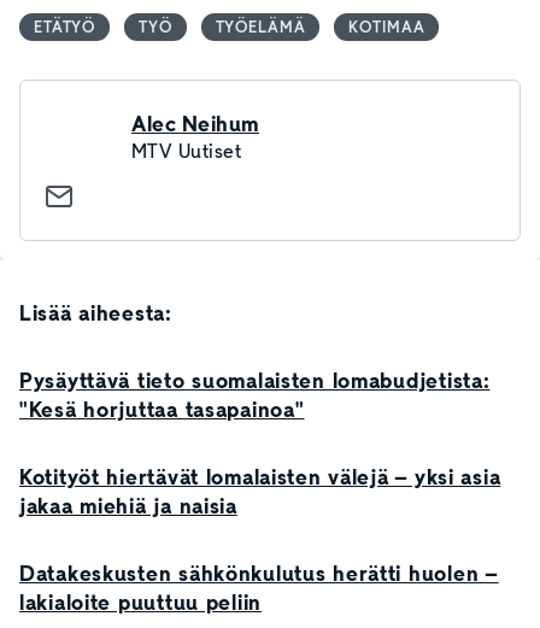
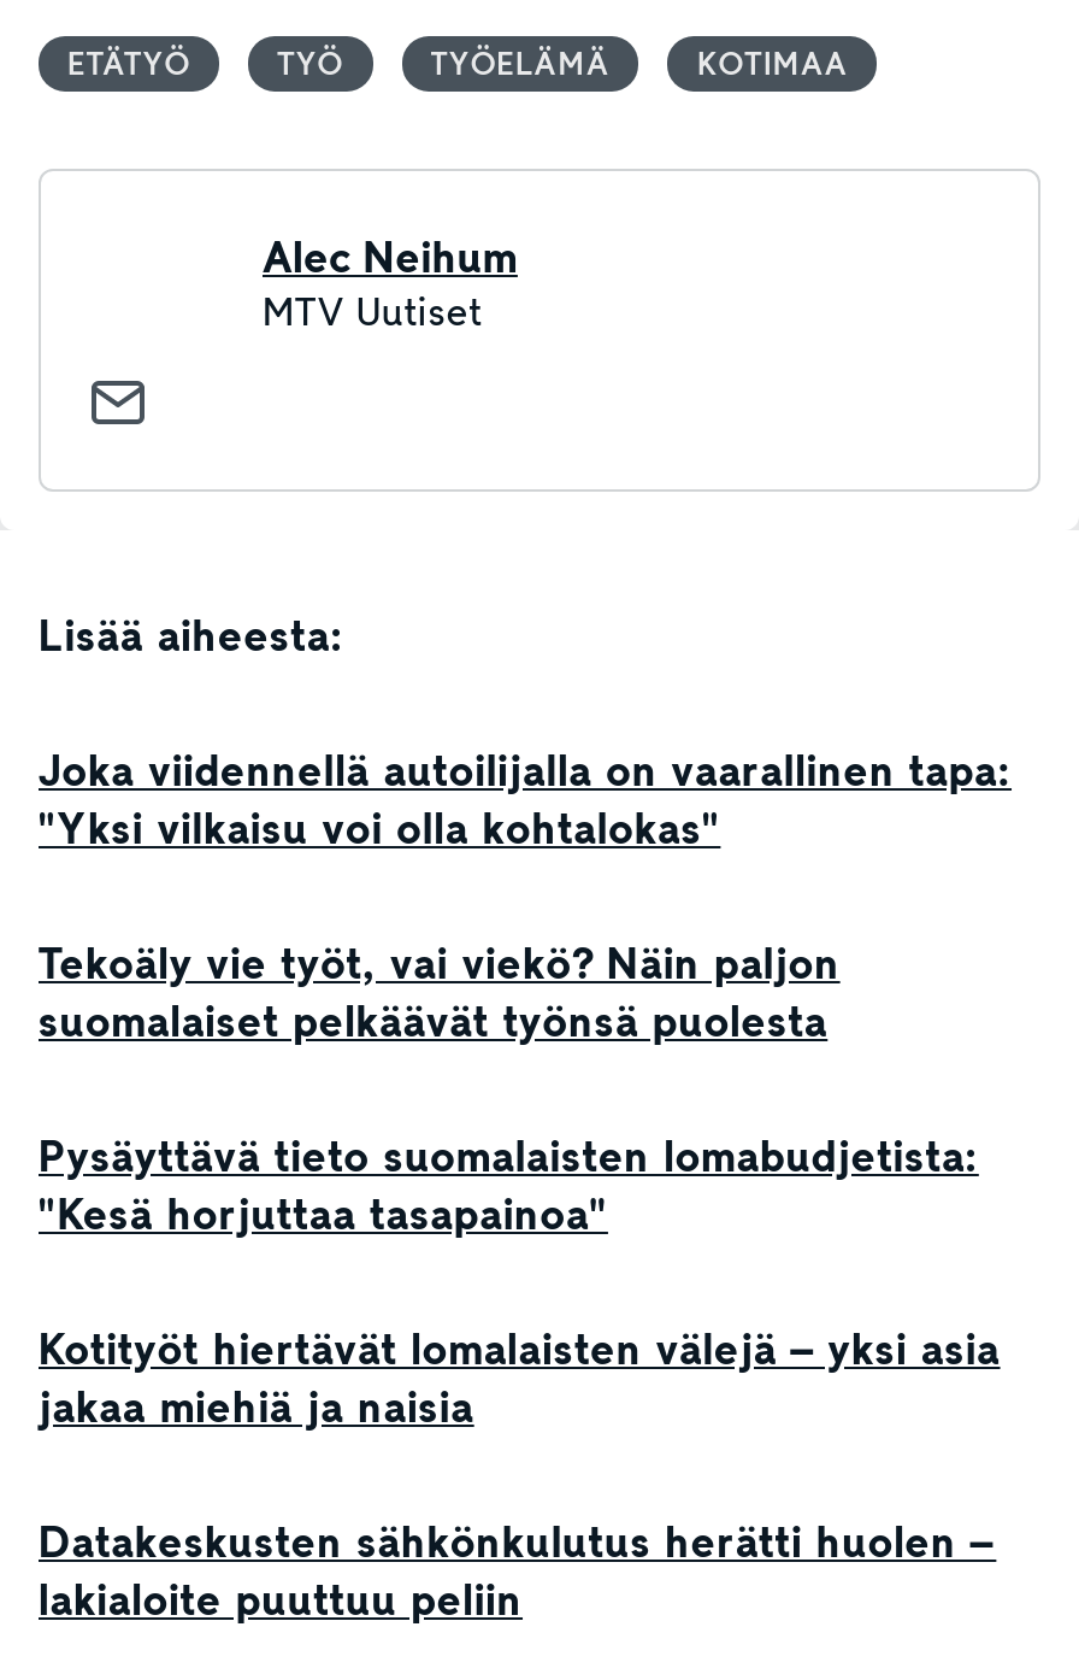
none -> [39,743,1012,1051] Joka viidennellä autoilijalla on vaarallinen tapa: | "Yksi vilkaisu voi olla kohtalokas" | Tekoäly vie työt, vai viekö? Näin paljon | suomalaiset pelkäävät työnsä puolesta

